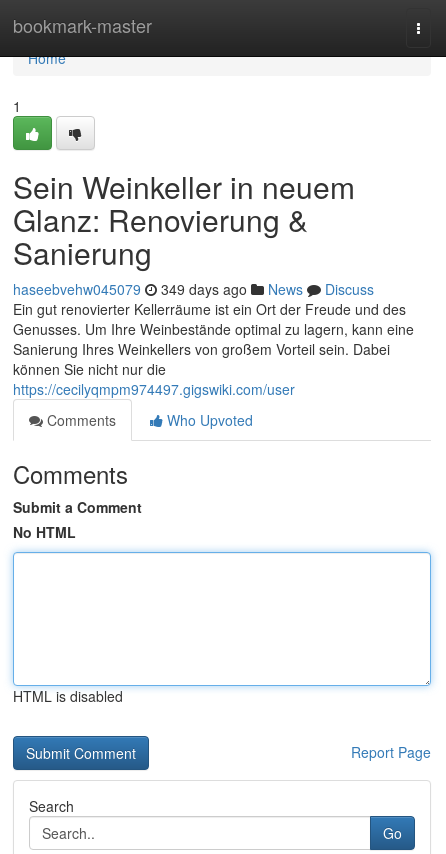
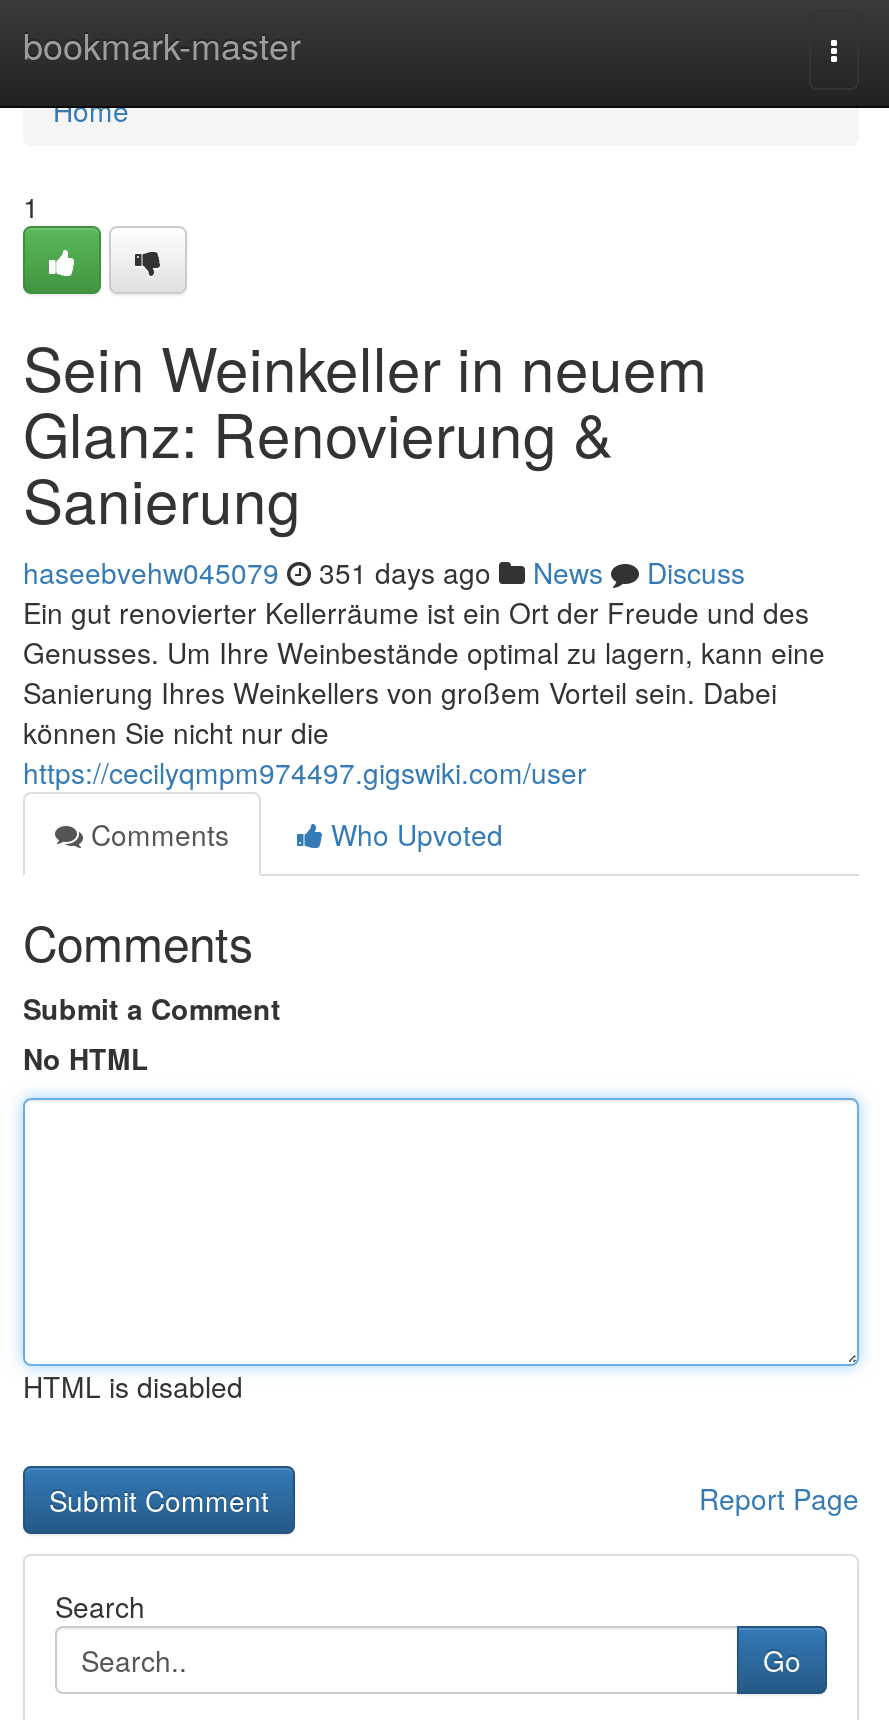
[13,279,374,299] haseebvehw045079 349 days ago News Discuss -> [23,552,745,592] haseebvehw045079 351 days ago News Discuss

